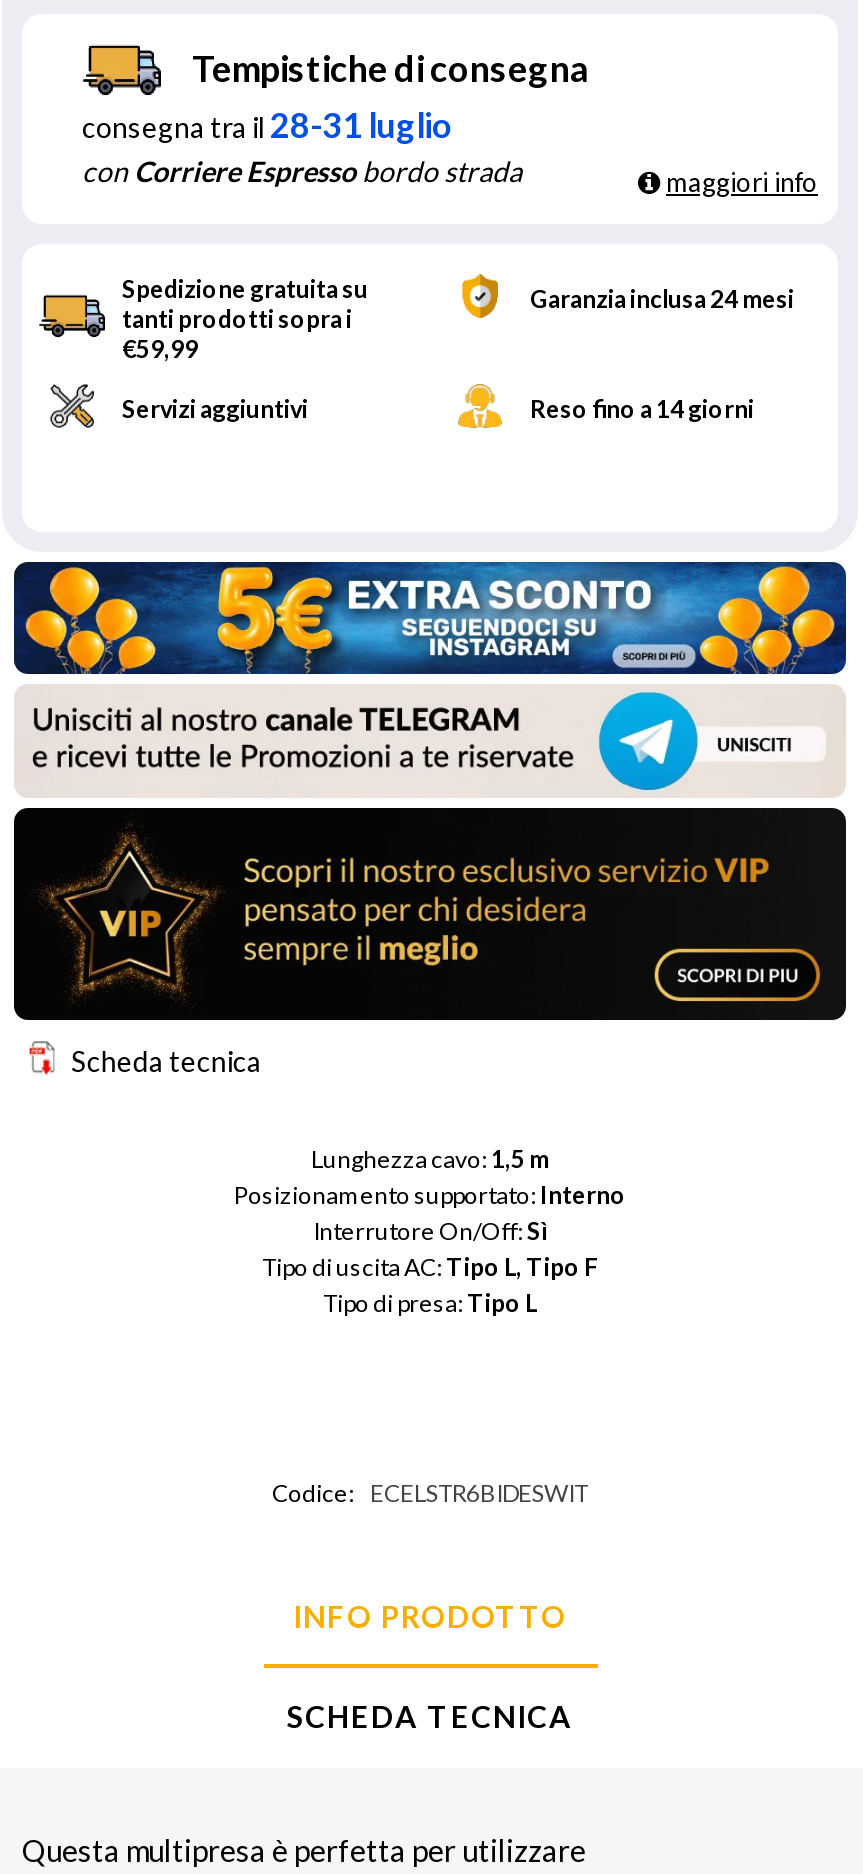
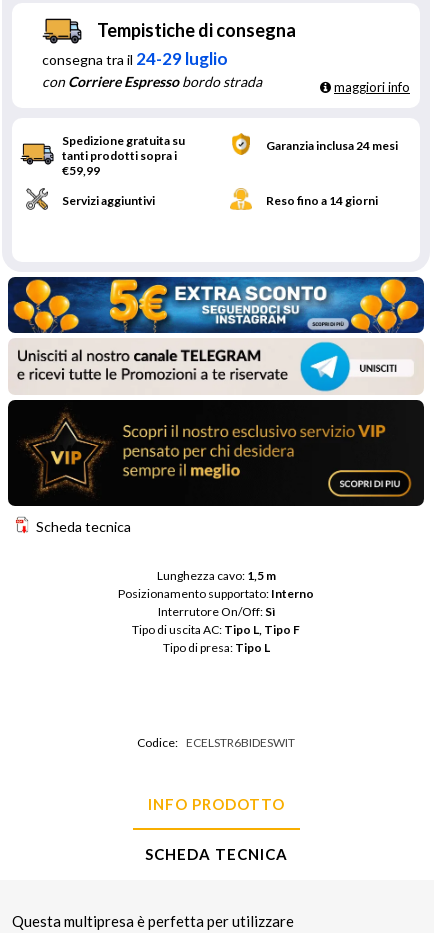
[82,103,454,145] consegna tra il 28-31 luglio -> [42,48,228,69] consegna tra il 24-29 luglio

